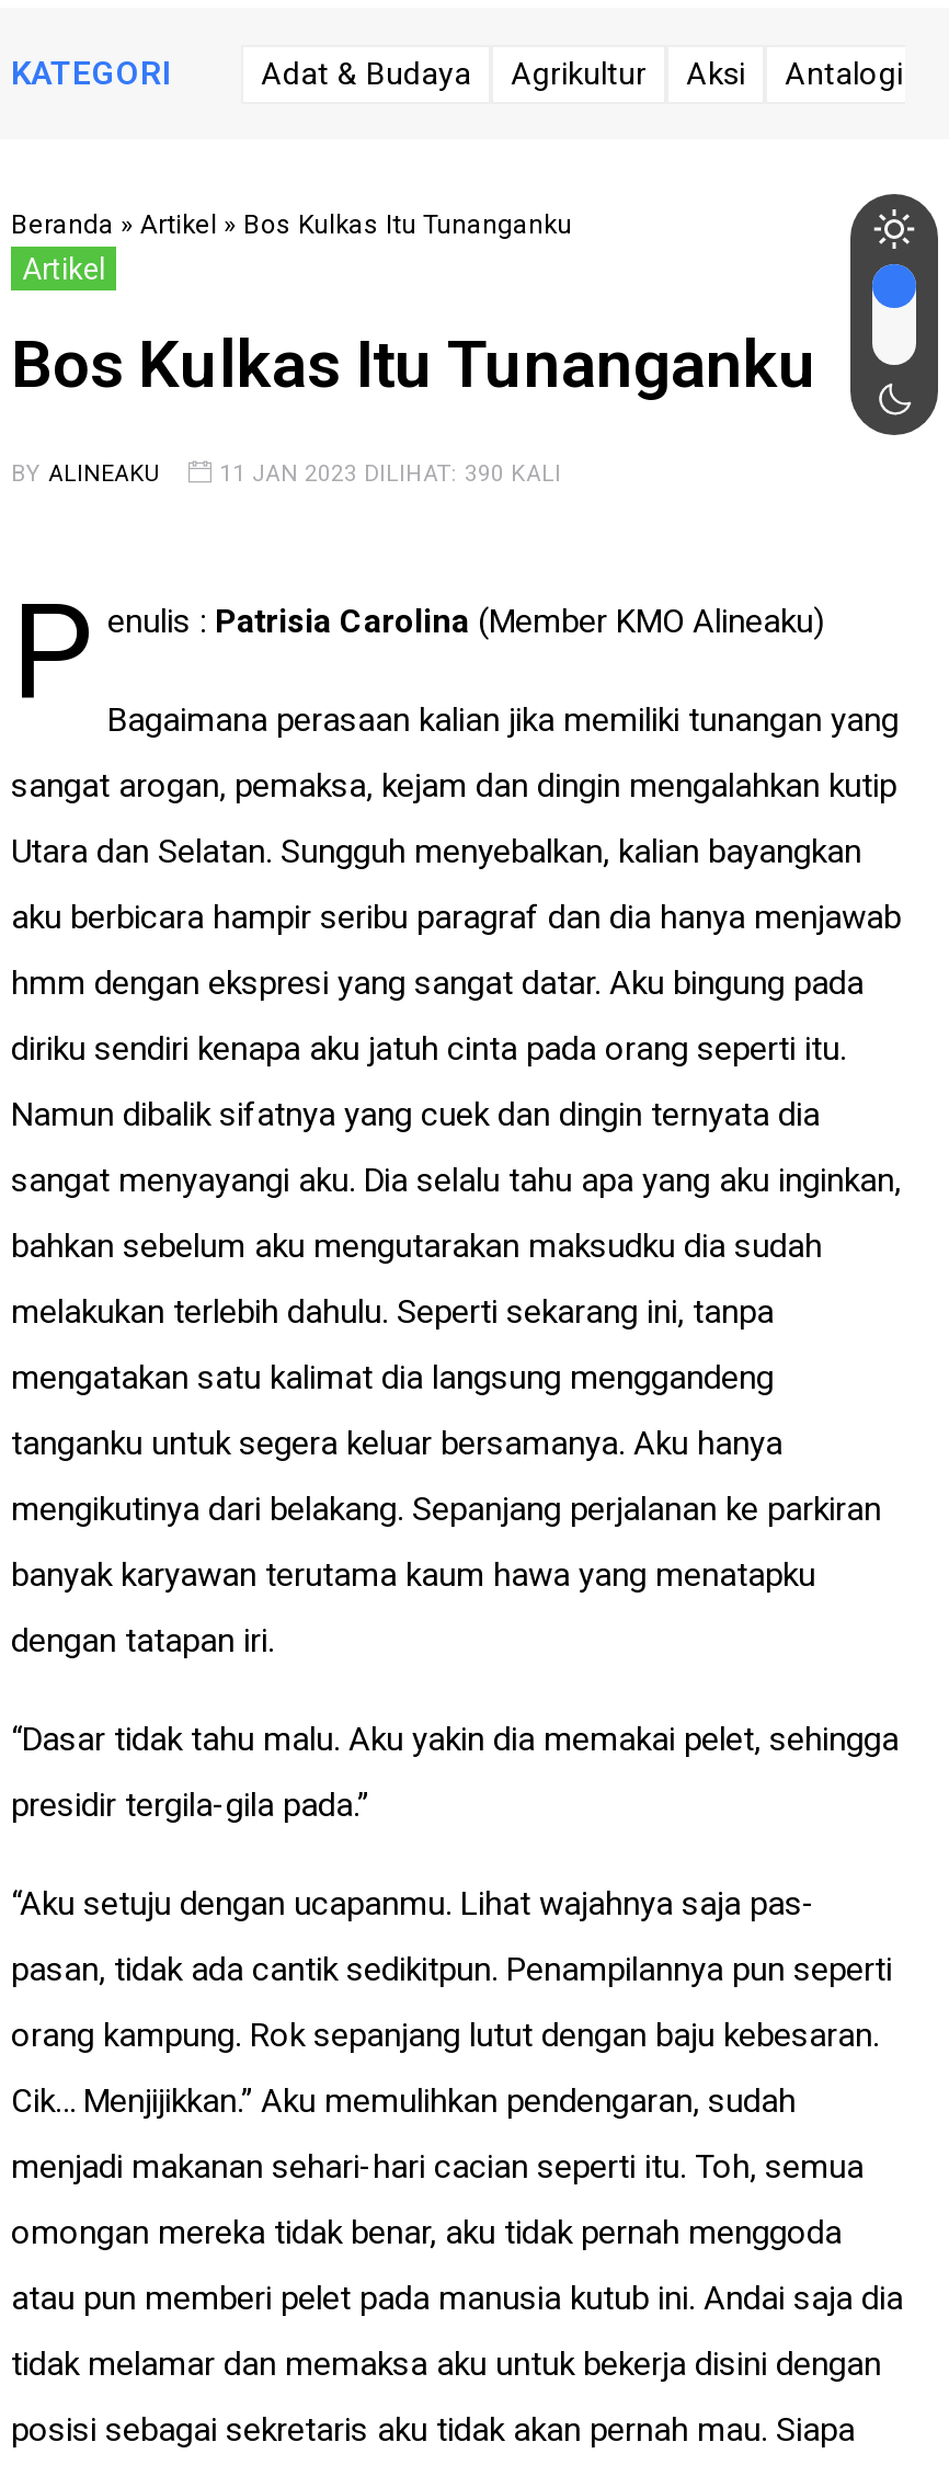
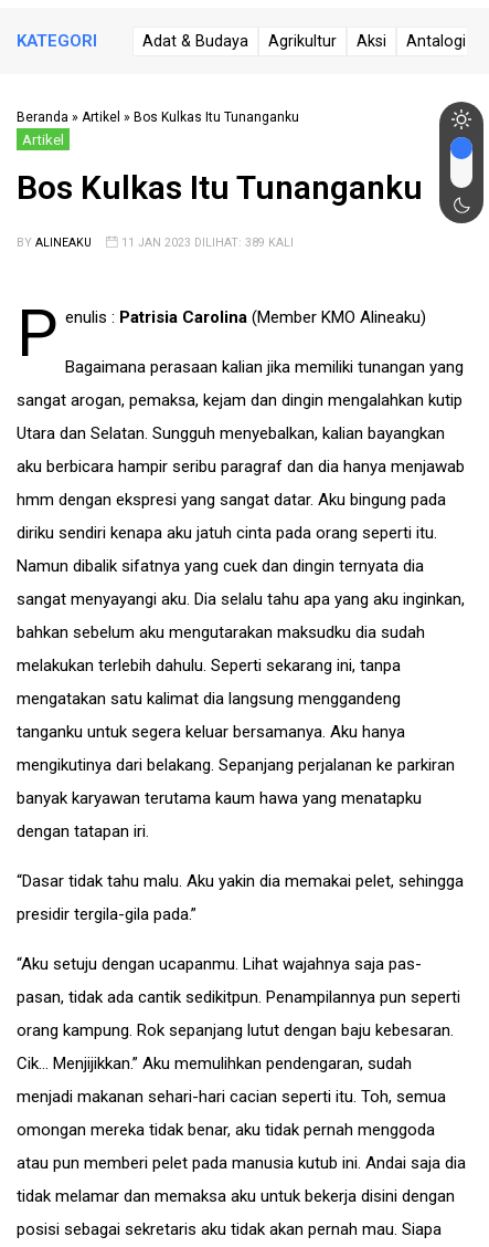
[213,459,561,488] 11 JAN 2023 DILIHAT: 390 KALI -> [118,235,294,250] 11 JAN 2023 DILIHAT: 389 KALI

